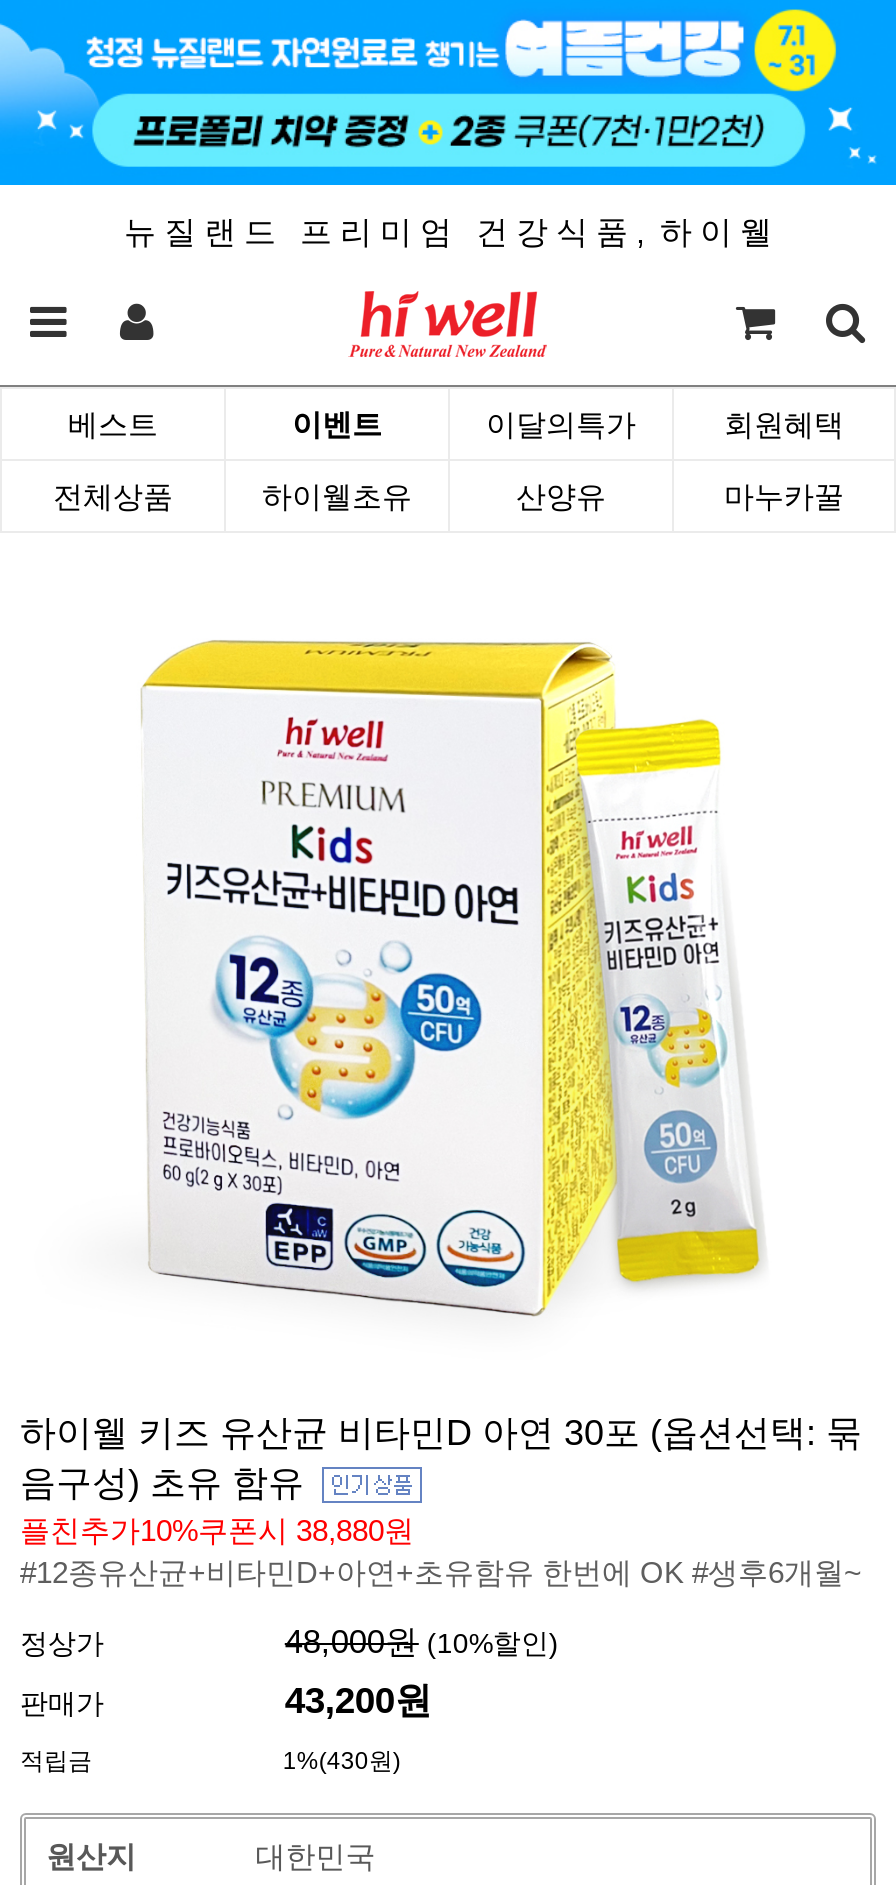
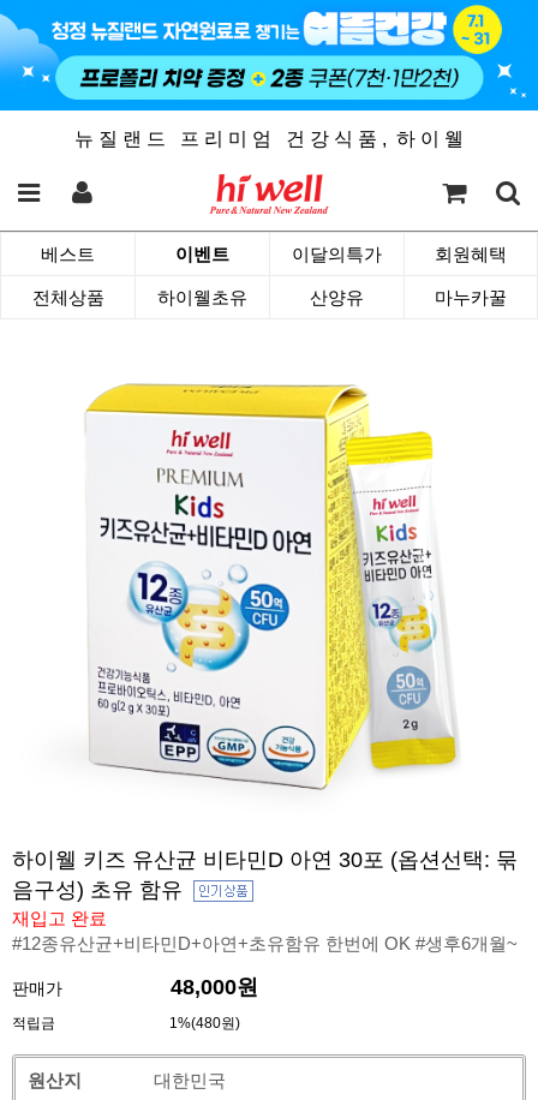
[20,1513,414,1547] 플친추가10%쿠폰시 38,880원 -> [12,908,107,929] 재입고 완료
[20,1623,559,1661] 정상가 | 48,000원 (10%할인) -> none
[285,1679,431,1721] 43,200원 -> [171,974,259,999] 48,000원
[283,1747,401,1775] 1%(430원) -> [170,1015,241,1032] 1%(480원)

